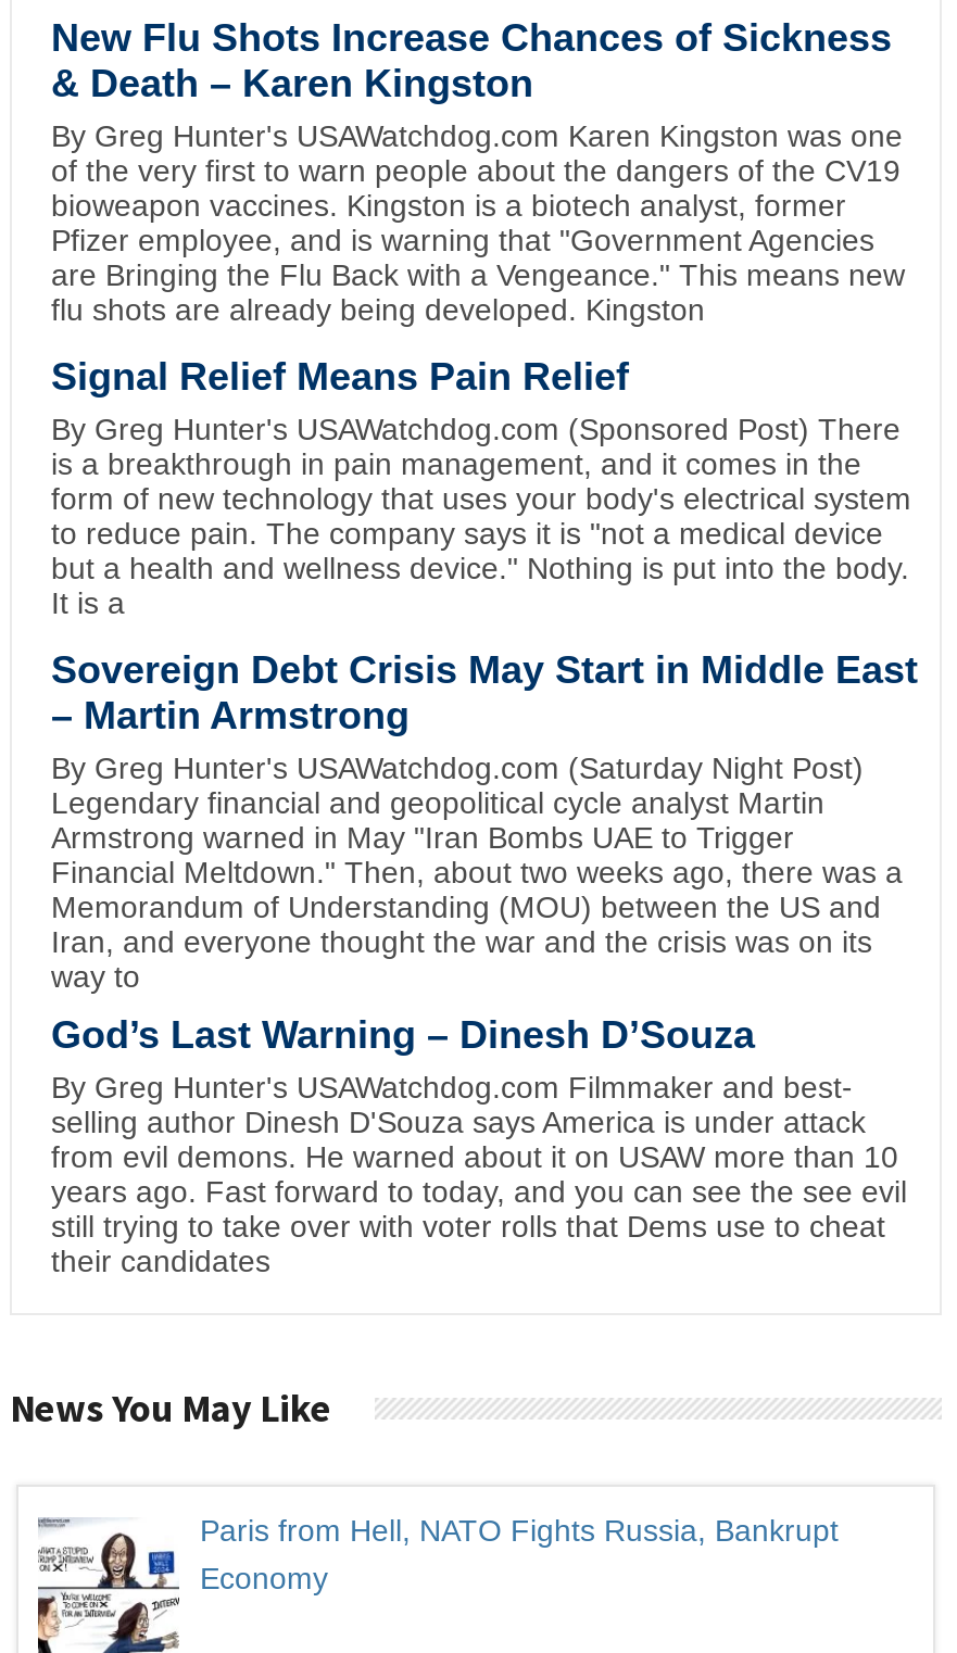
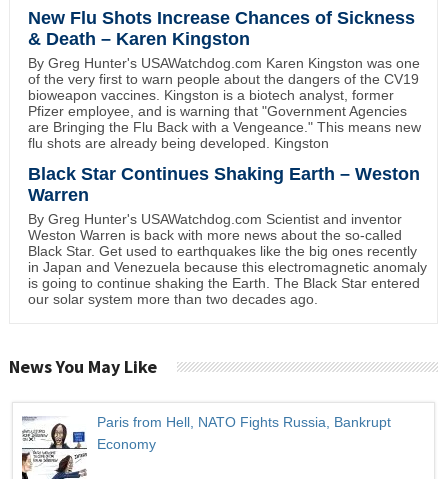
[51,355,918,1279] Signal Relief Means Pain Relief | By Greg Hunter's USAWatchdog.com (Sponsored Post) There | is a breakthrough in pain management, and it comes in the | form of new technology that uses your body's electrical system | to reduce pain. The company says it is "not a medical device | but a health and wellness device." Nothing is put into the body. | It is a | Sovereign Debt Crisis May Start in Middle East | – Martin Armstrong | By Greg Hunter's USAWatchdog.com (Saturday Night Post) | Legendary financial and geopolitical cycle analyst Martin | Armstrong warned in May "Iran Bombs UAE to Trigger | Financial Meltdown." Then, about two weeks ago, there was a | Memorandum of Understanding (MOU) between the US and | Iran, and everyone thought the war and the crisis was on its | way to | God’s Last Warning – Dinesh D’Souza | By Greg Hunter's USAWatchdog.com Filmmaker and best- | selling author Dinesh D'Souza says America is under attack | from evil demons. He warned about it on USAW more than 10 | years ago. Fast forward to today, and you can see the see evil | still trying to take over with voter rolls that Dems use to cheat | their candidates -> [28,164,427,307] Black Star Continues Shaking Earth – Weston | Warren | By Greg Hunter's USAWatchdog.com Scientist and inventor | Weston Warren is back with more news about the so-called | Black Star. Get used to earthquakes like the big ones recently | in Japan and Venezuela because this electromagnetic anomaly | is going to continue shaking the Earth. The Black Star entered | our solar system more than two decades ago.

